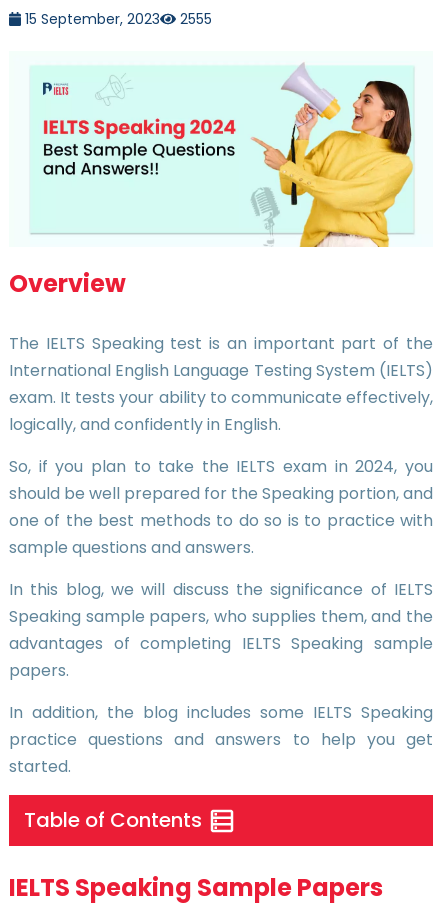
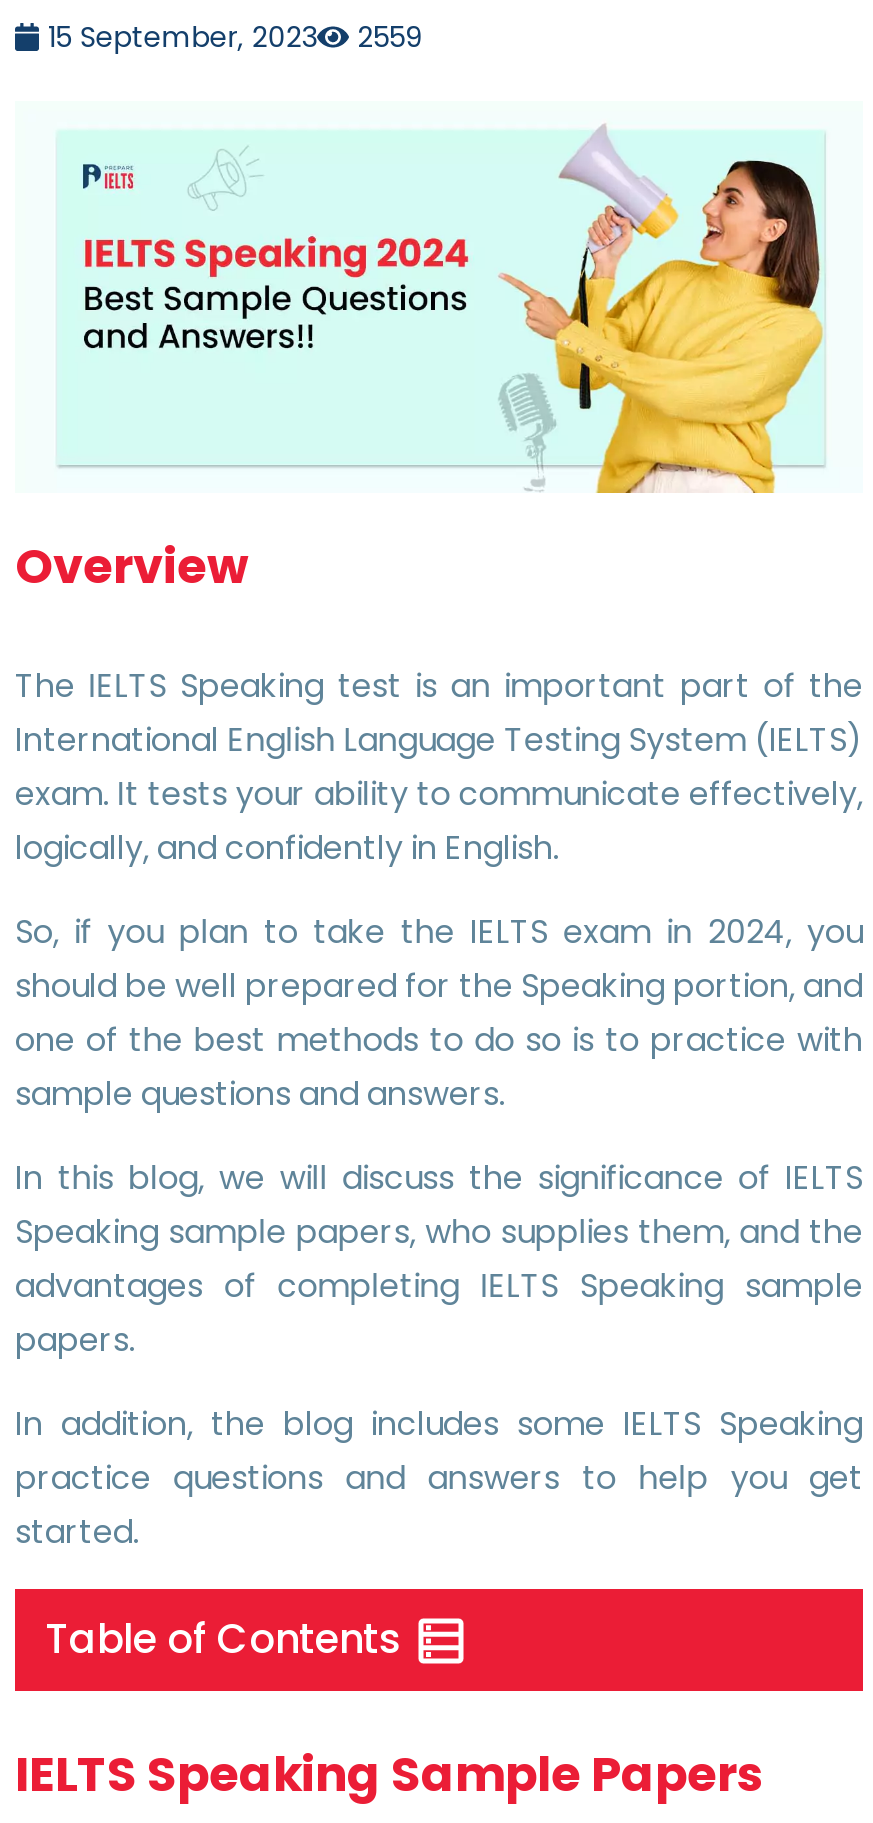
[21,9,212,29] 15 September, 2023 2555 -> [39,17,423,57] 15 September, 2023 2559

